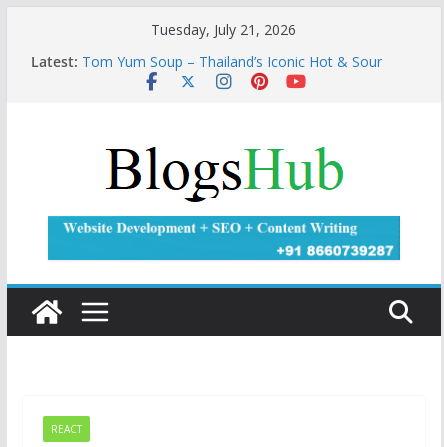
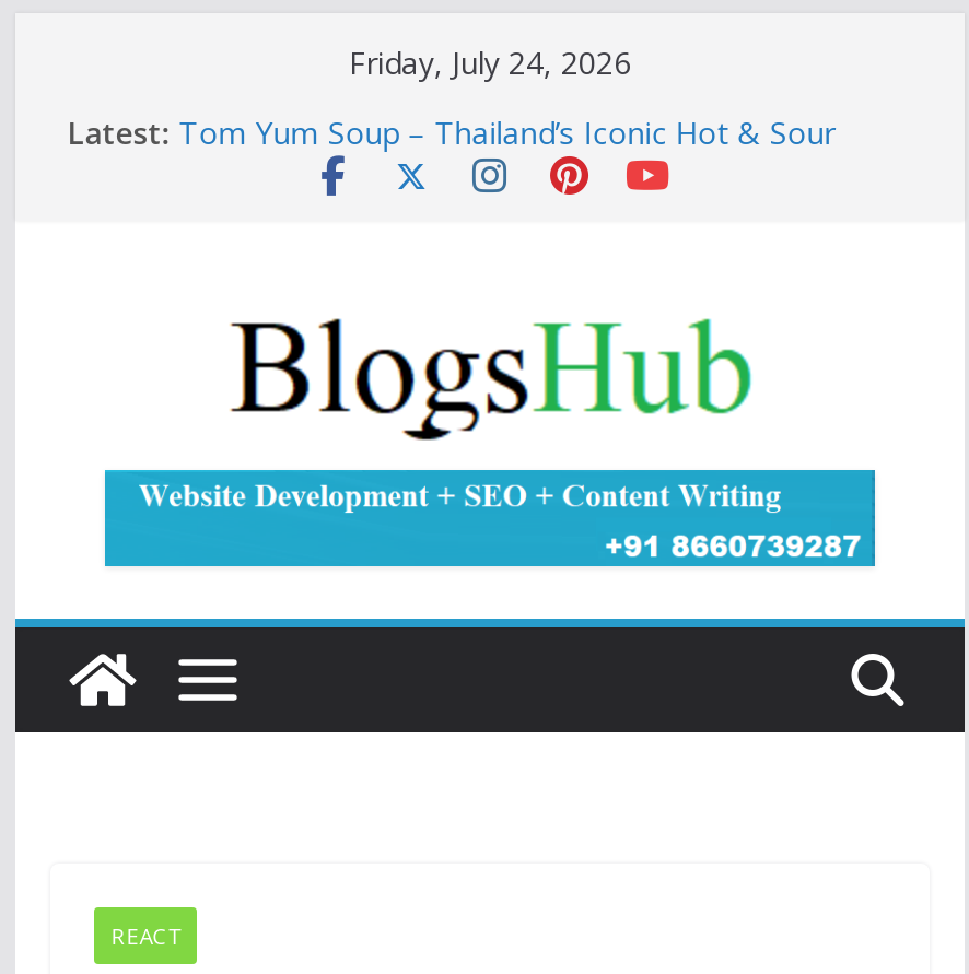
[151,20,296,39] Tuesday, July 21, 2026 -> [349,42,631,83] Friday, July 24, 2026

